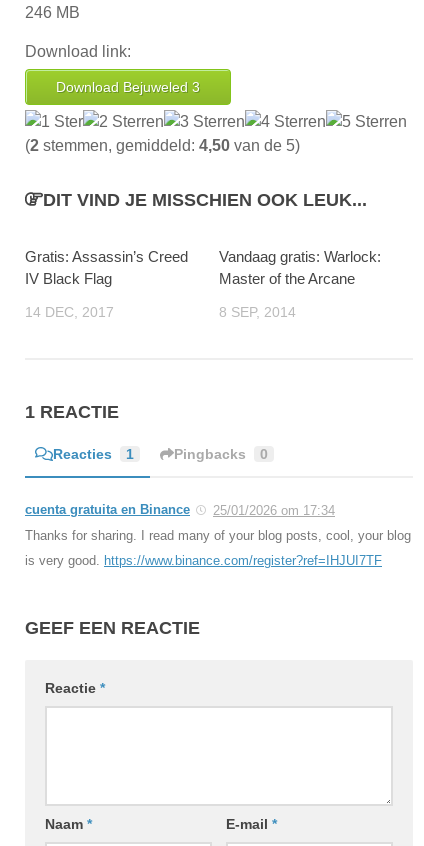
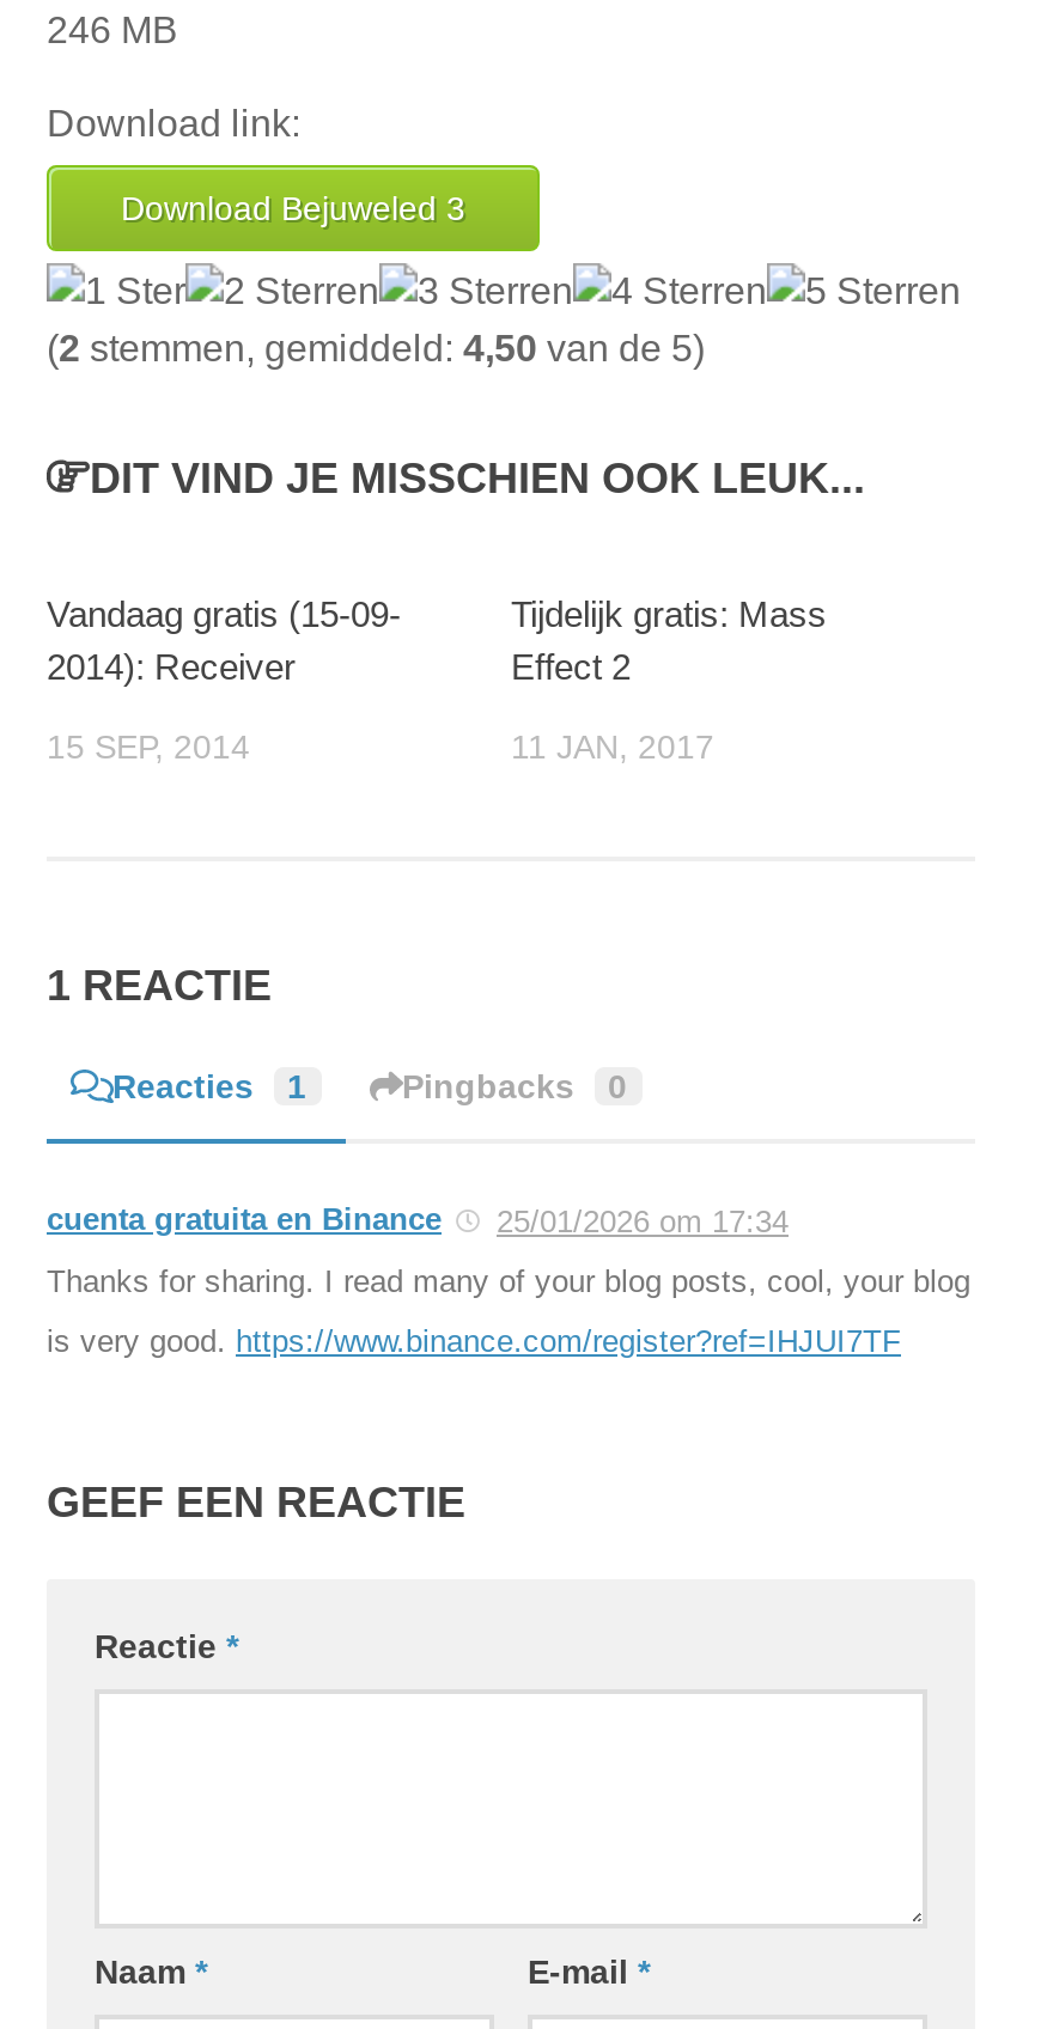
[25,248,188,287] Gratis: Assassin’s Creed | IV Black Flag -> [47,594,401,687] Vandaag gratis (15-09- | 2014): Receiver
[219,248,381,287] Vandaag gratis: Warlock: | Master of the Arcane -> [511,594,827,687] Tijdelijk gratis: Mass | Effect 2
[25,304,114,320] 14 DEC, 2017 -> [47,728,250,766] 15 SEP, 2014
[219,304,296,320] 8 SEP, 2014 -> [511,728,714,766] 11 JAN, 2017

